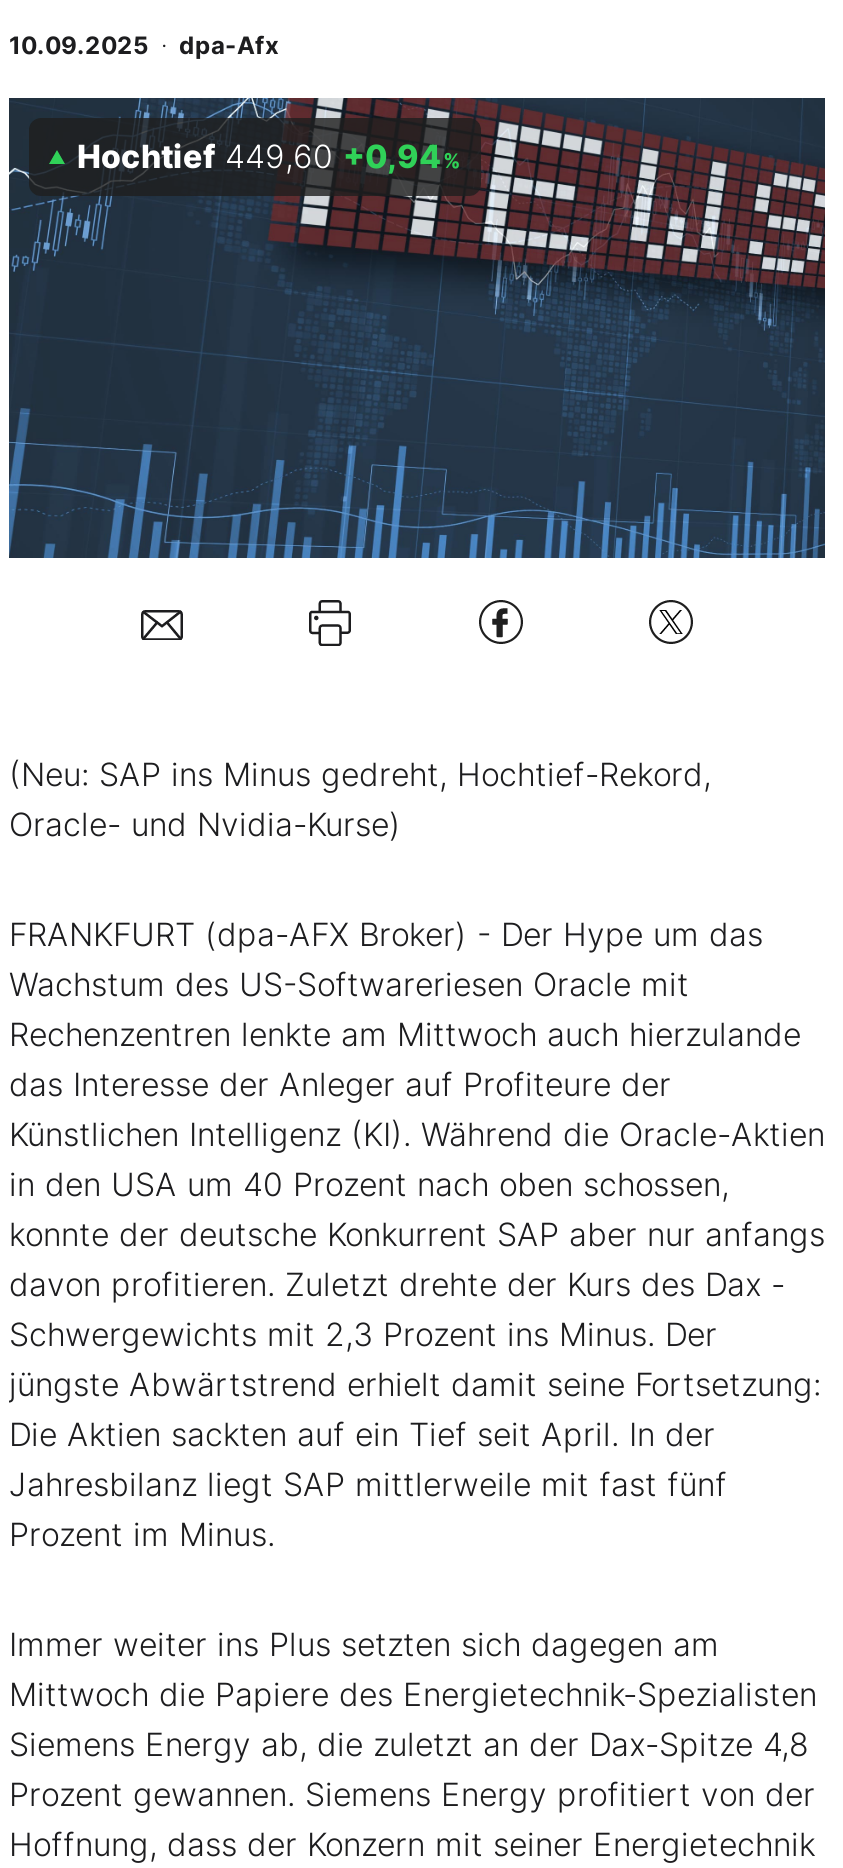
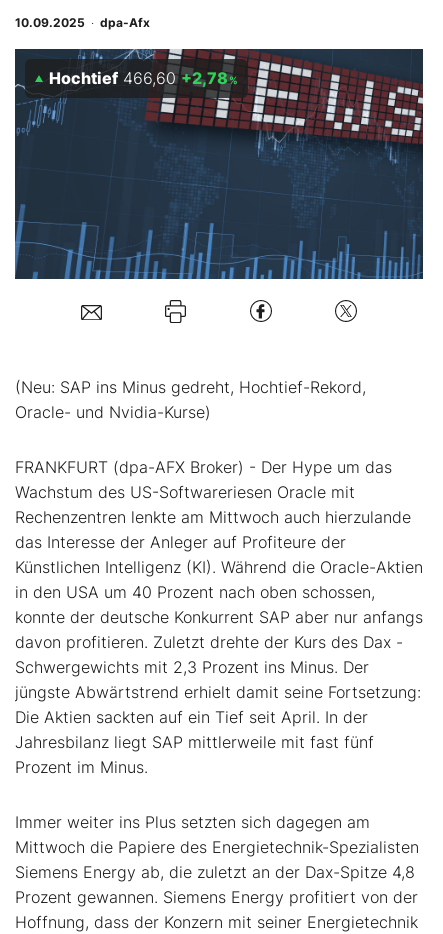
[77,136,461,176] Hochtief 449,60 +0,94% -> [49,68,238,88] Hochtief 466,60 +2,78%

